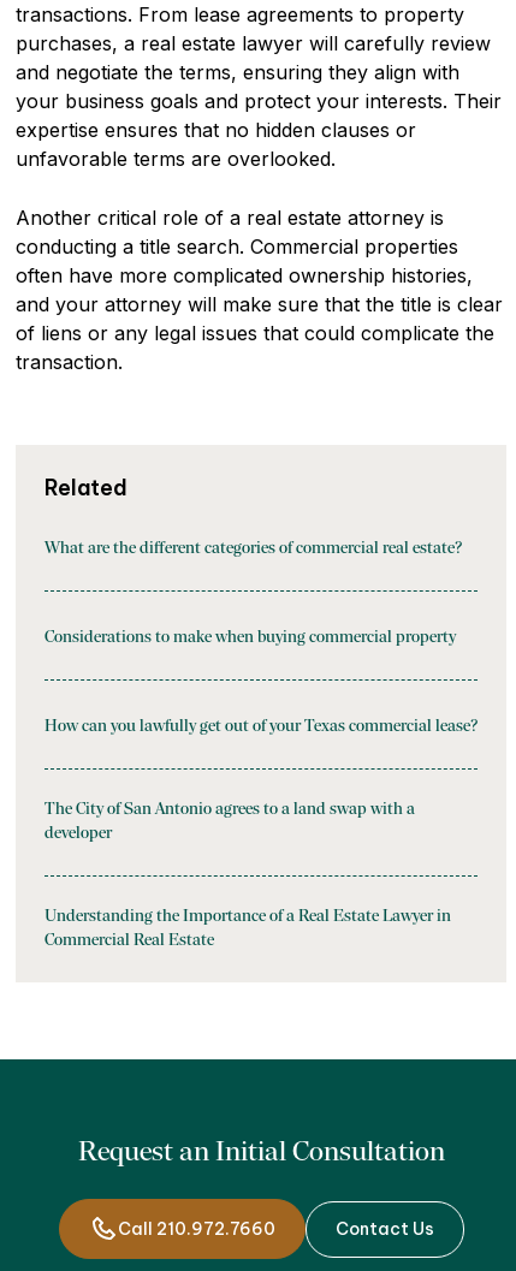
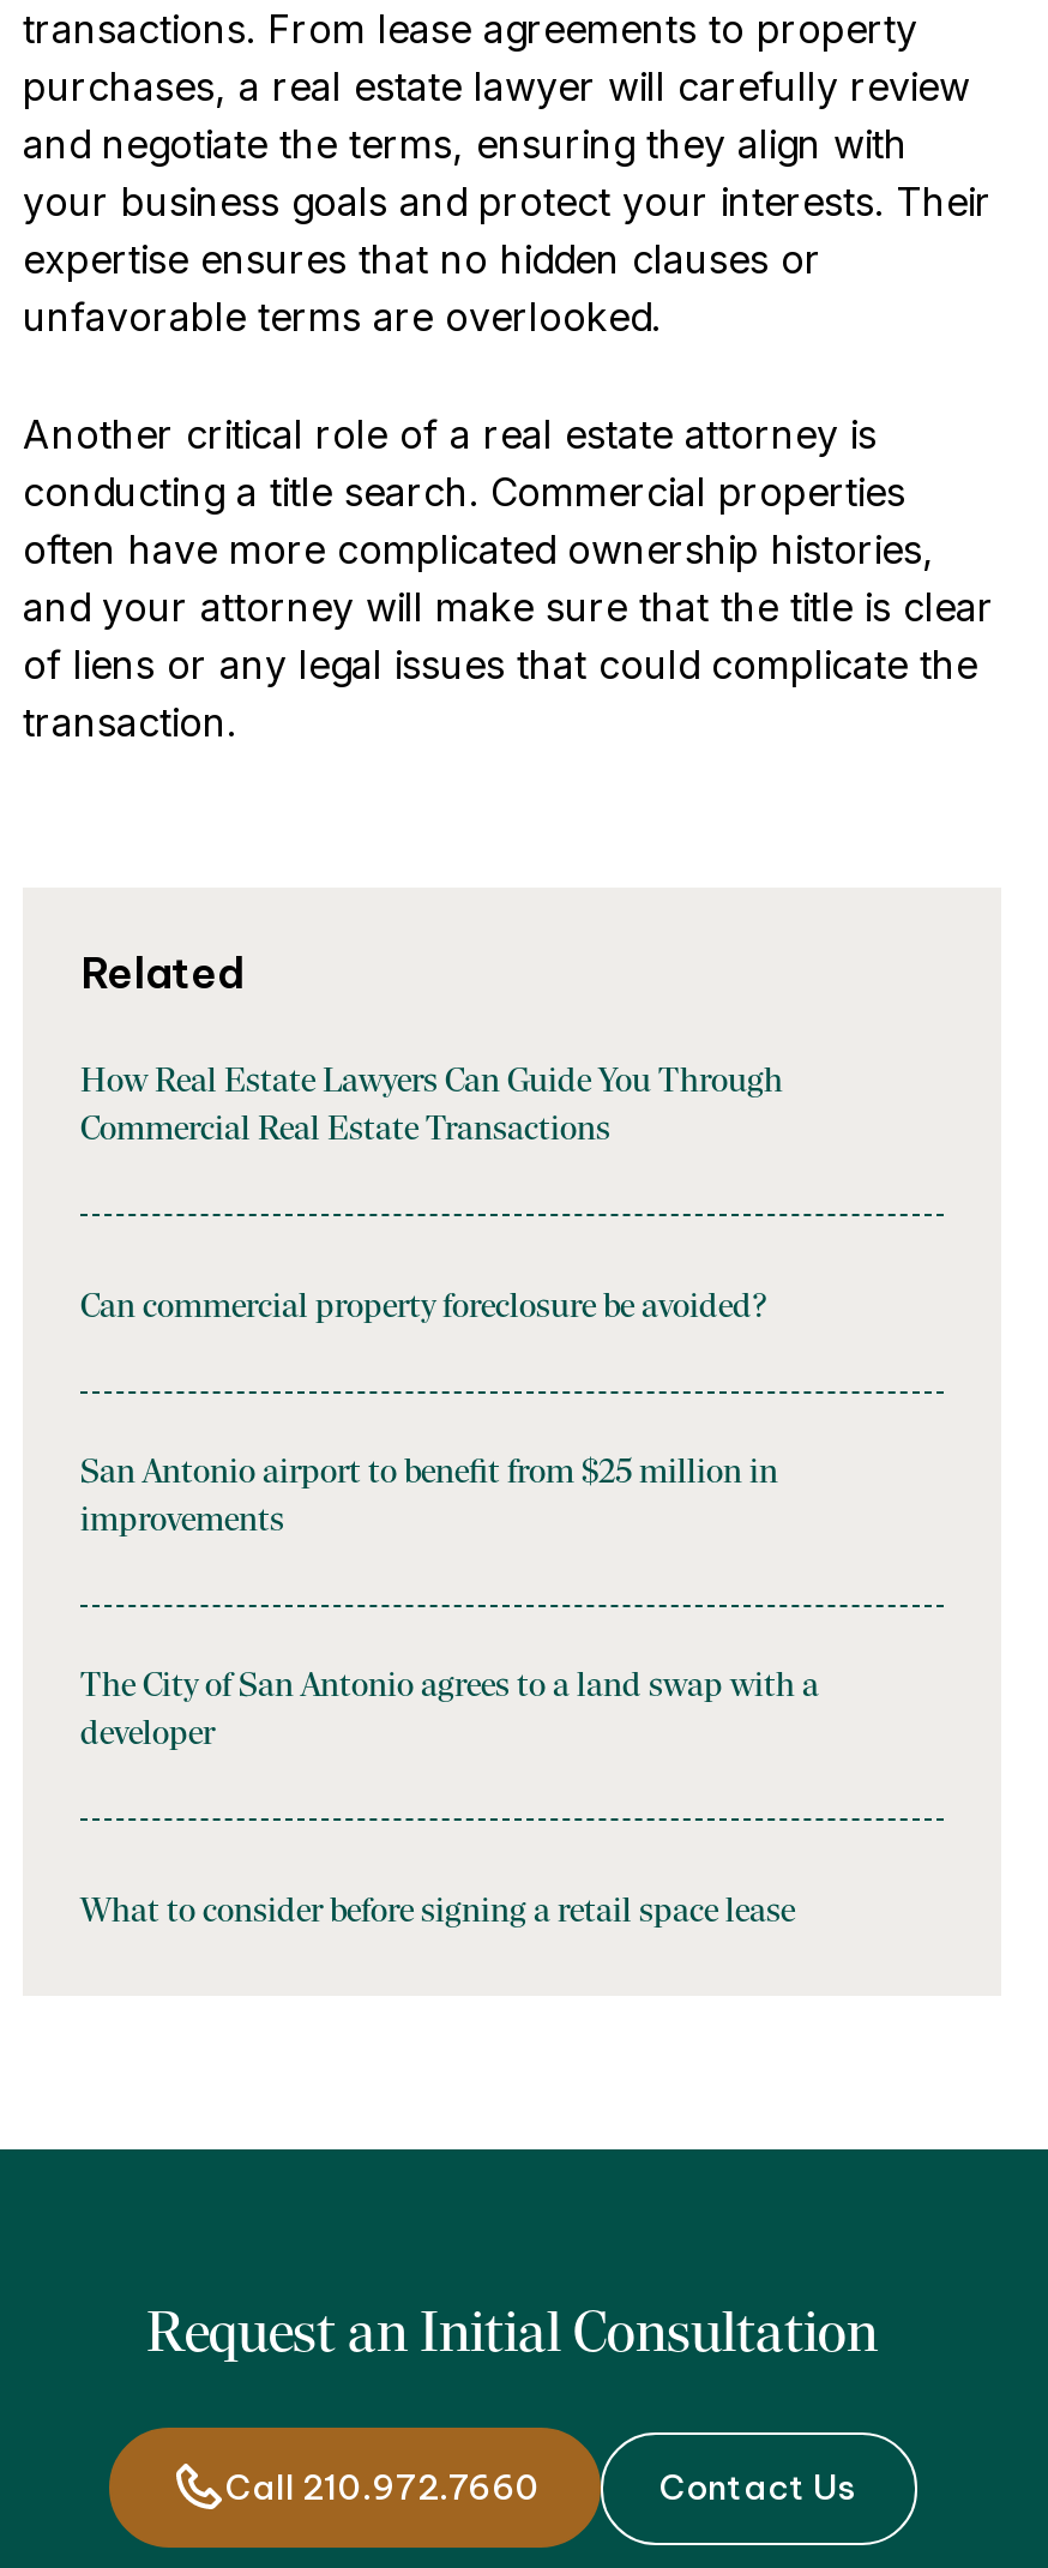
[45,540,462,558] What are the different categories of commercial real estate? -> [80,1065,783,1149] How Real Estate Lawyers Can Guide You Through | Commercial Real Estate Transactions
[45,629,456,647] Considerations to make when buying commercial property -> [80,1291,766,1327] Can commercial property foreclosure be avoided?
[45,718,478,736] How can you lawfully get out of your Texas commercial lease? -> [80,1456,778,1540] San Antonio airport to benefit from $25 million in | improvements
[45,908,451,950] Understanding the Importance of a Real Estate Lawyer in | Commercial Real Estate -> [80,1895,795,1931] What to consider before signing a retail space lease

